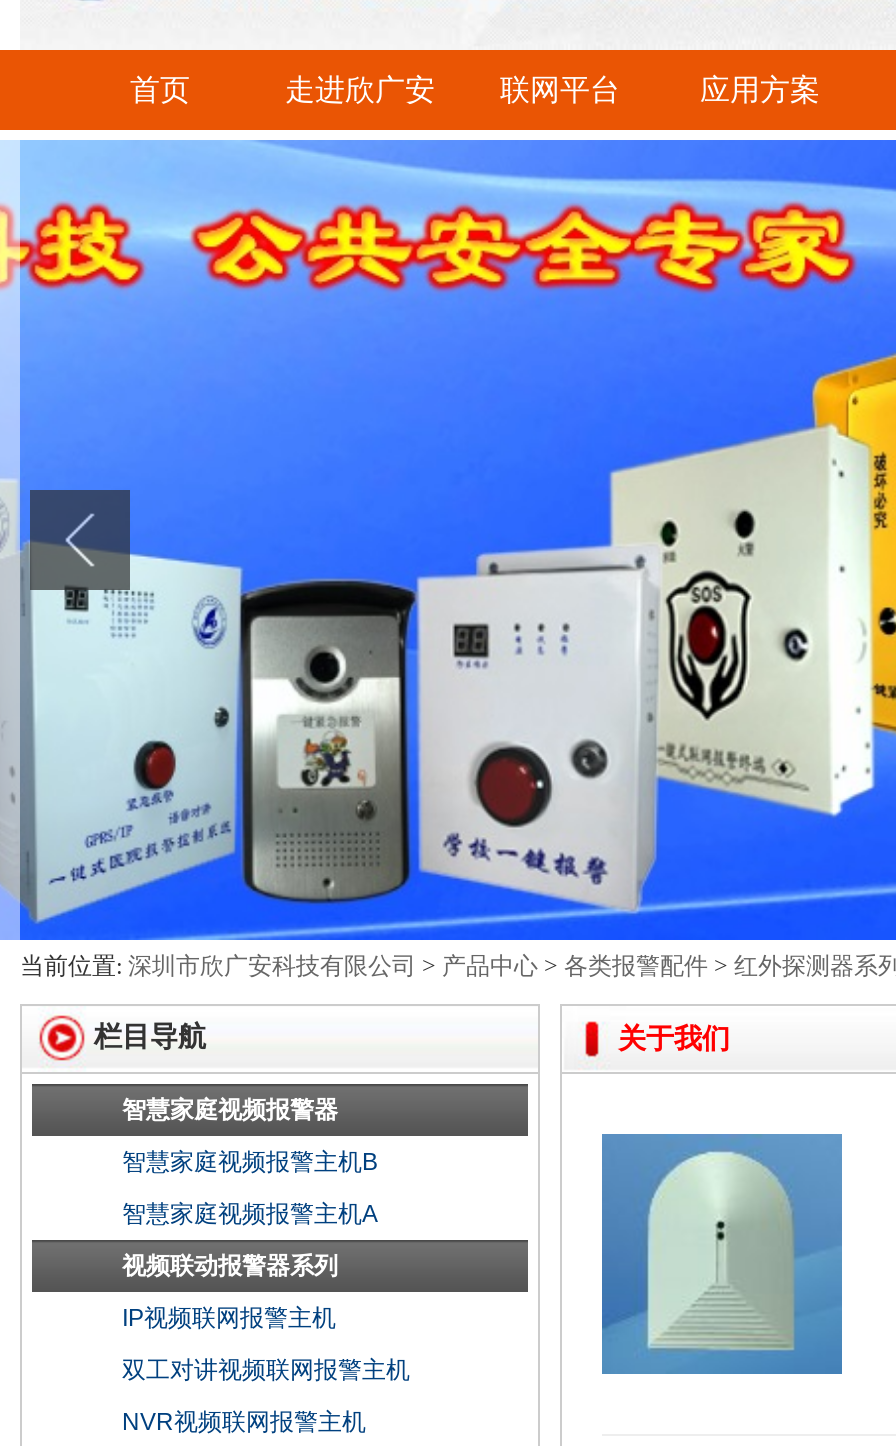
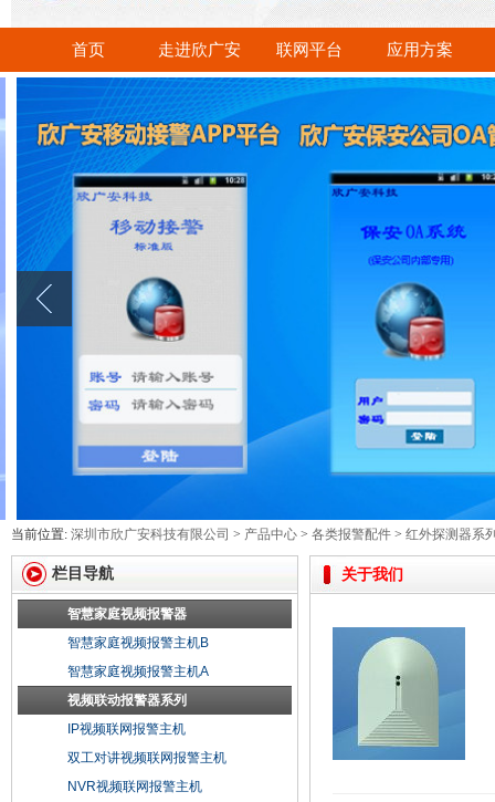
[6,138,890,942] [image] -> [3,77,492,521] [image]

